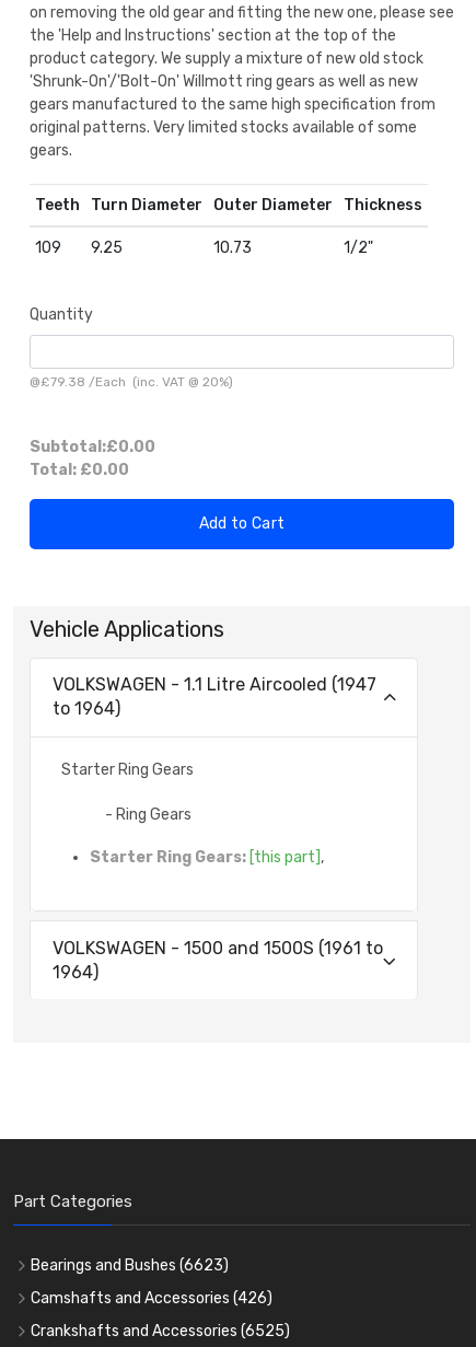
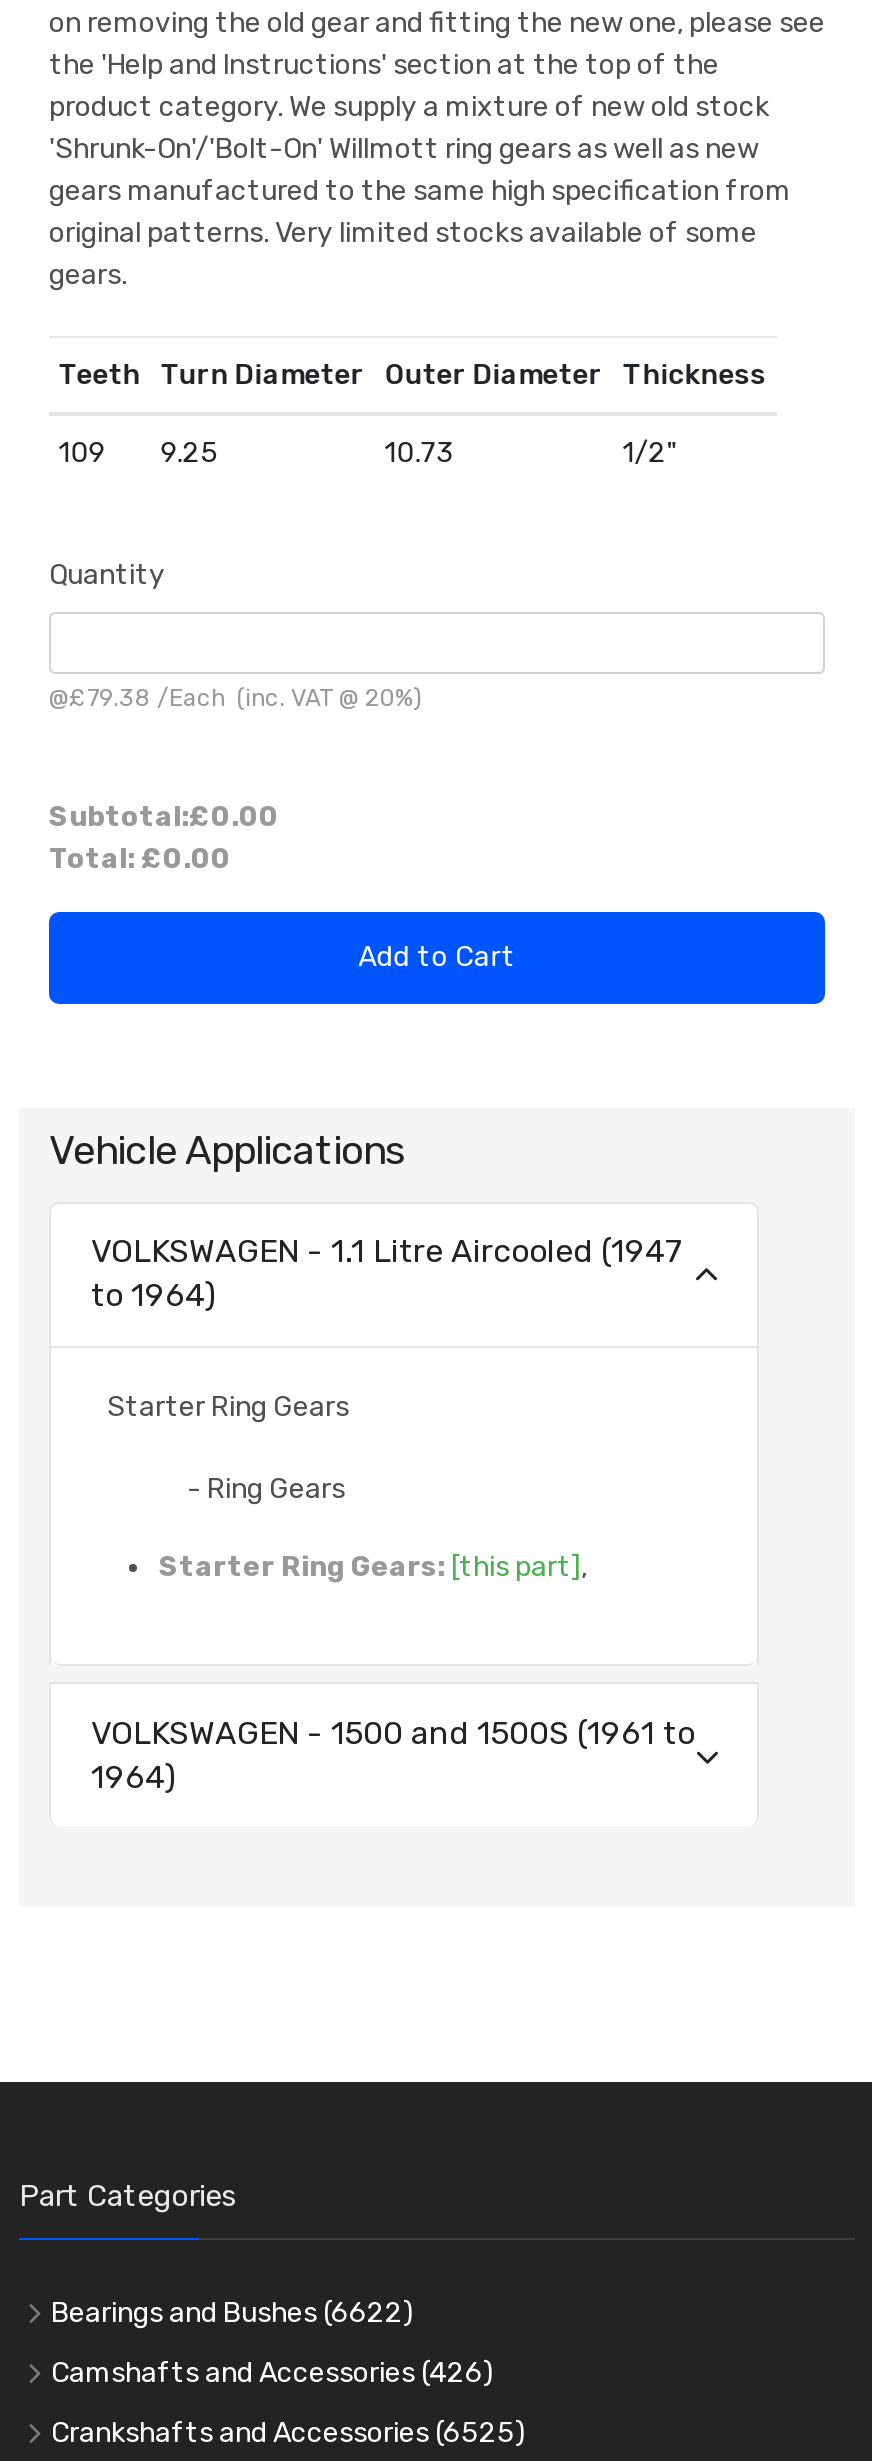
[31,1257,229,1275] Bearings and Bushes (6623) -> [51,2297,413,2331] Bearings and Bushes (6622)

